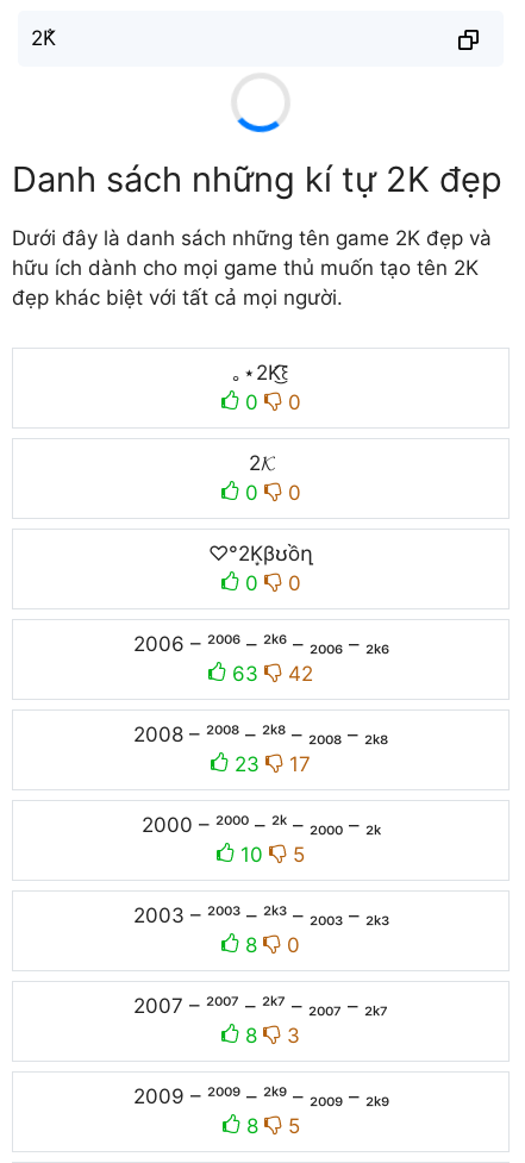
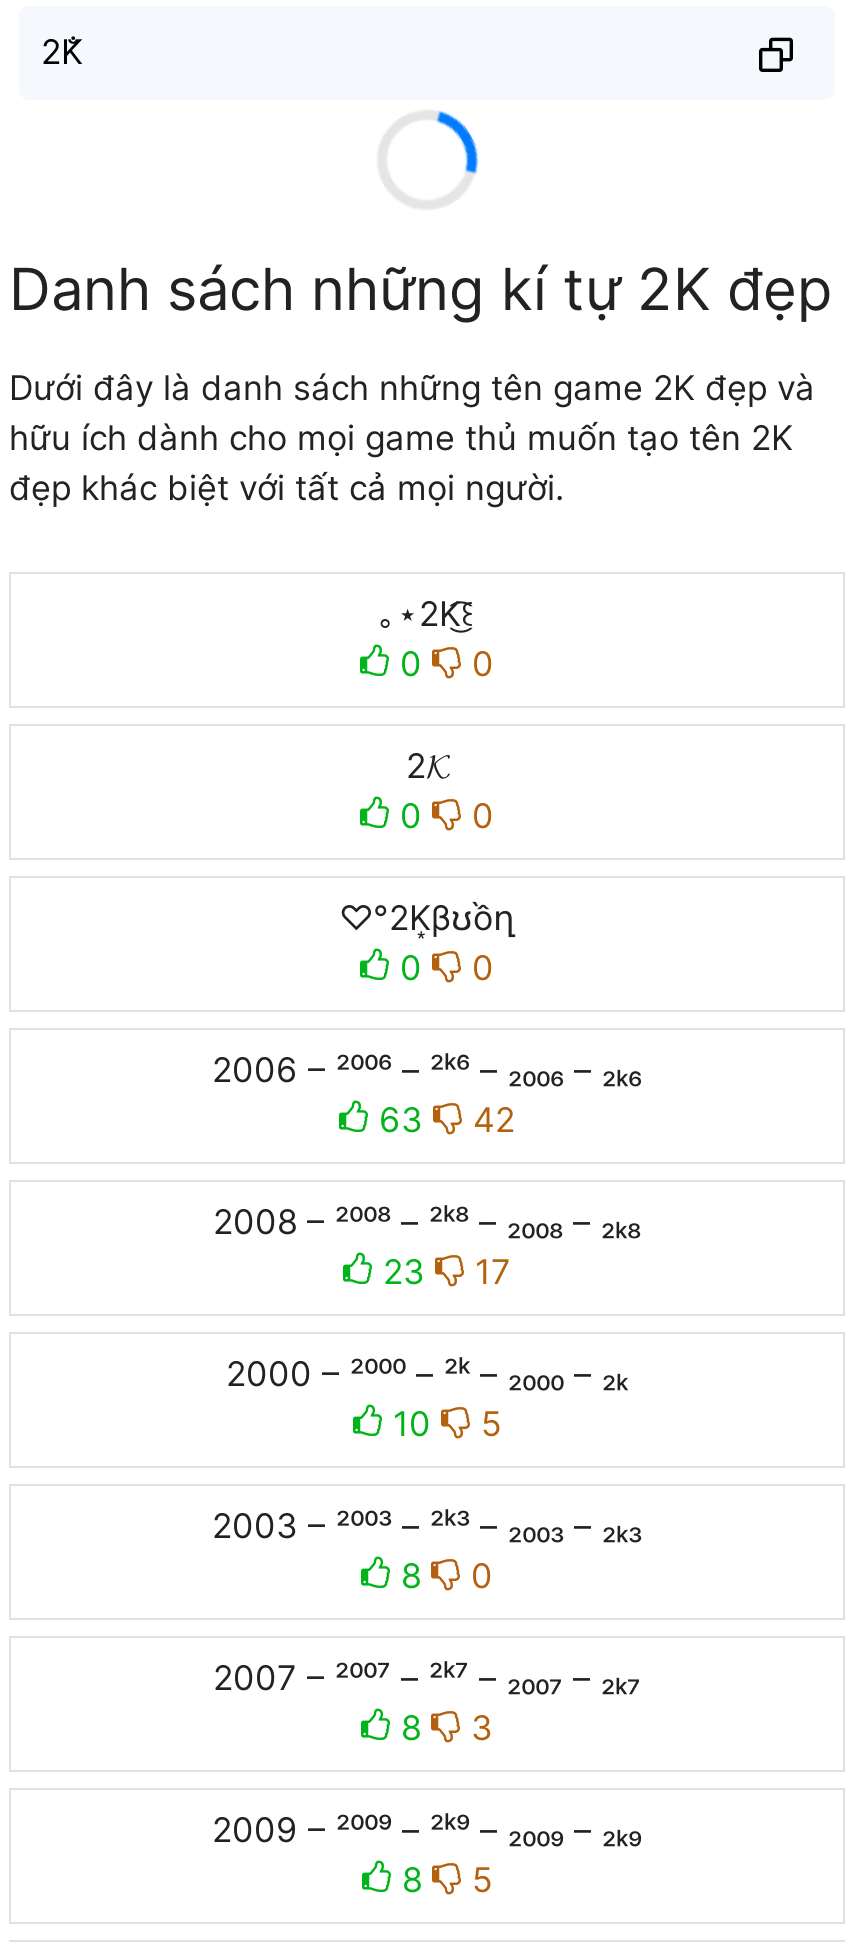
[237,74,290,133] [image] -> [389,110,479,210] [image]

